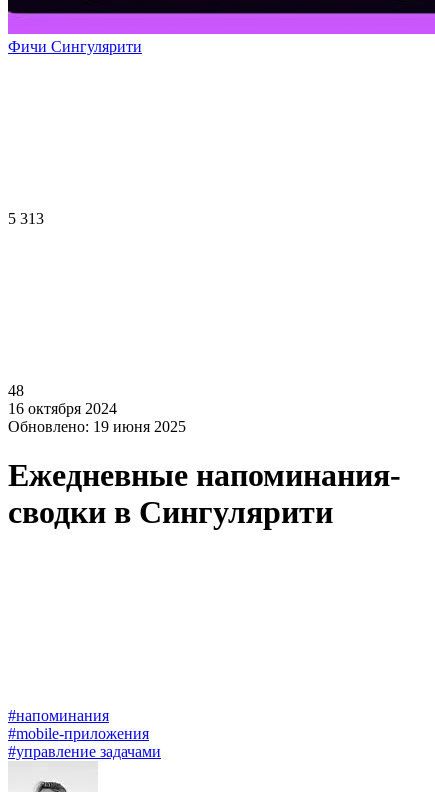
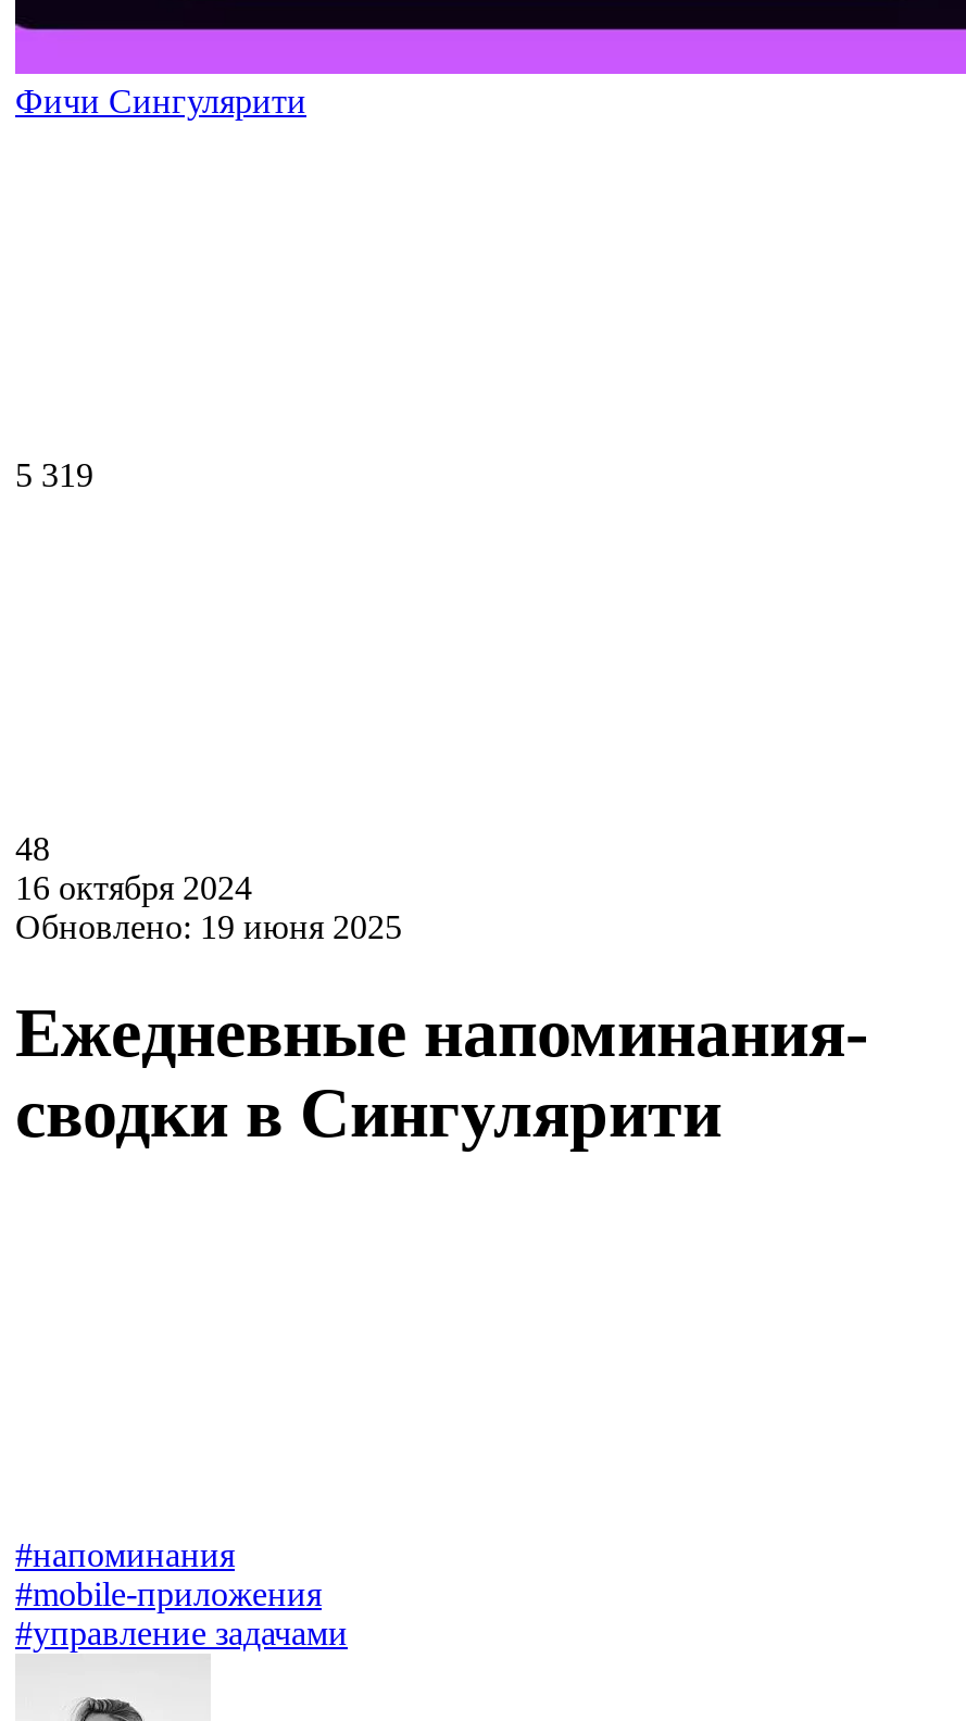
[8,210,44,227] 5 313 -> [15,456,93,493] 5 319

